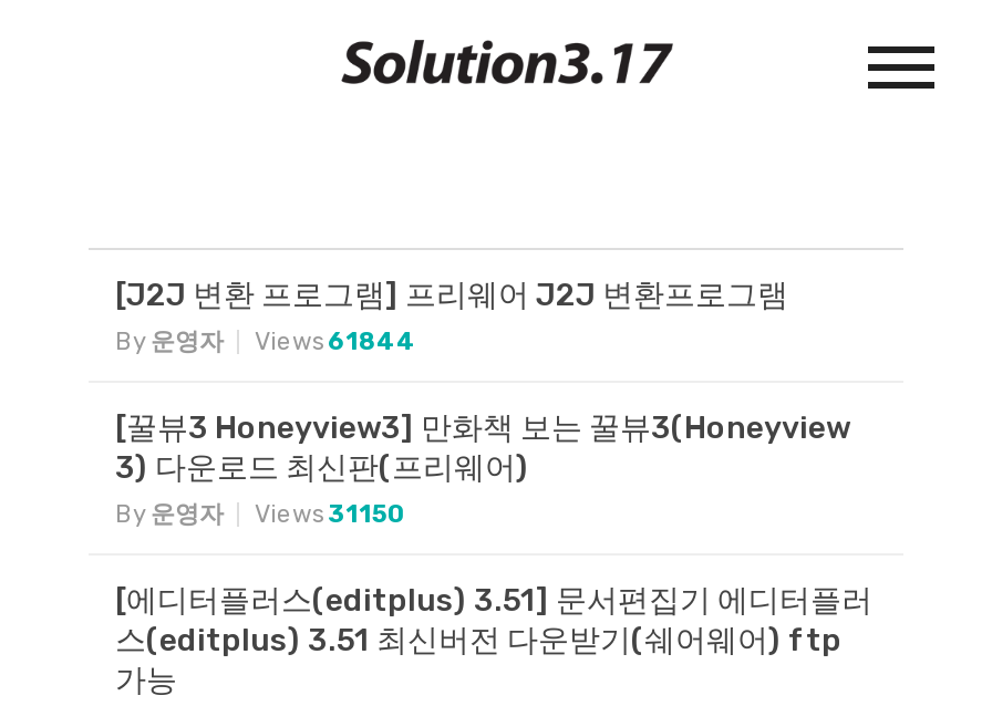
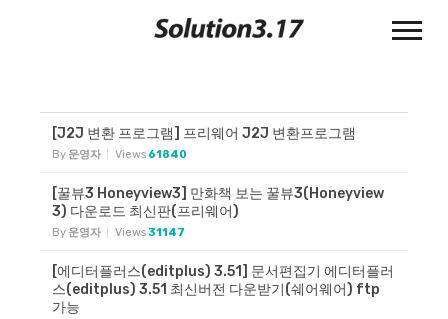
[115,328,416,356] By 운영자 Views 61844 -> [52,148,187,161] By 운영자 Views 61840
[115,500,405,529] By 운영자 Views 31150 -> [52,226,185,239] By 운영자 Views 31147

